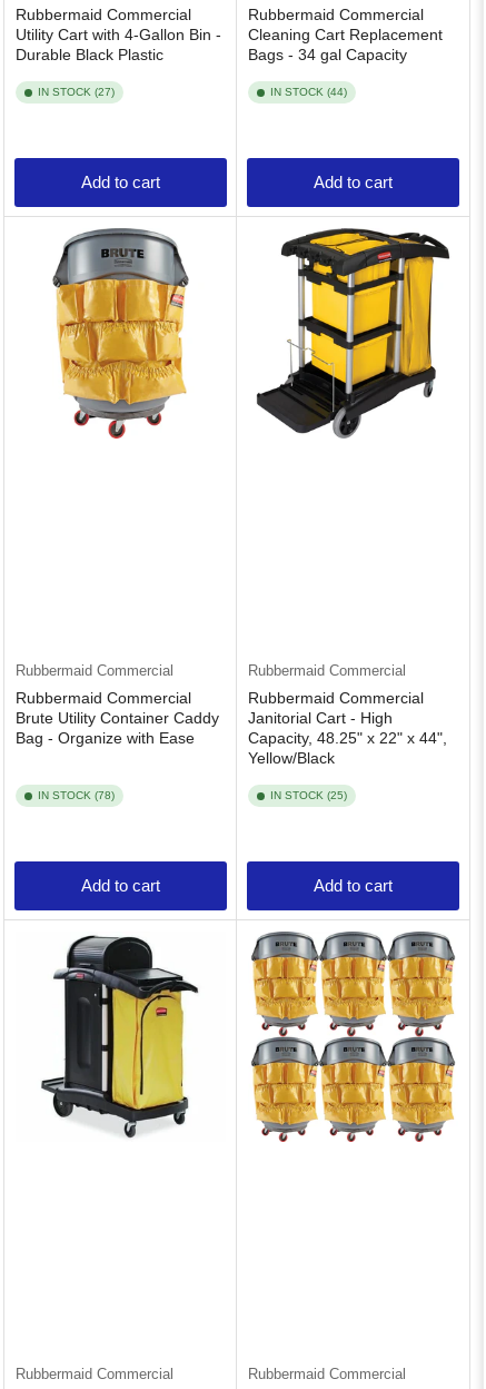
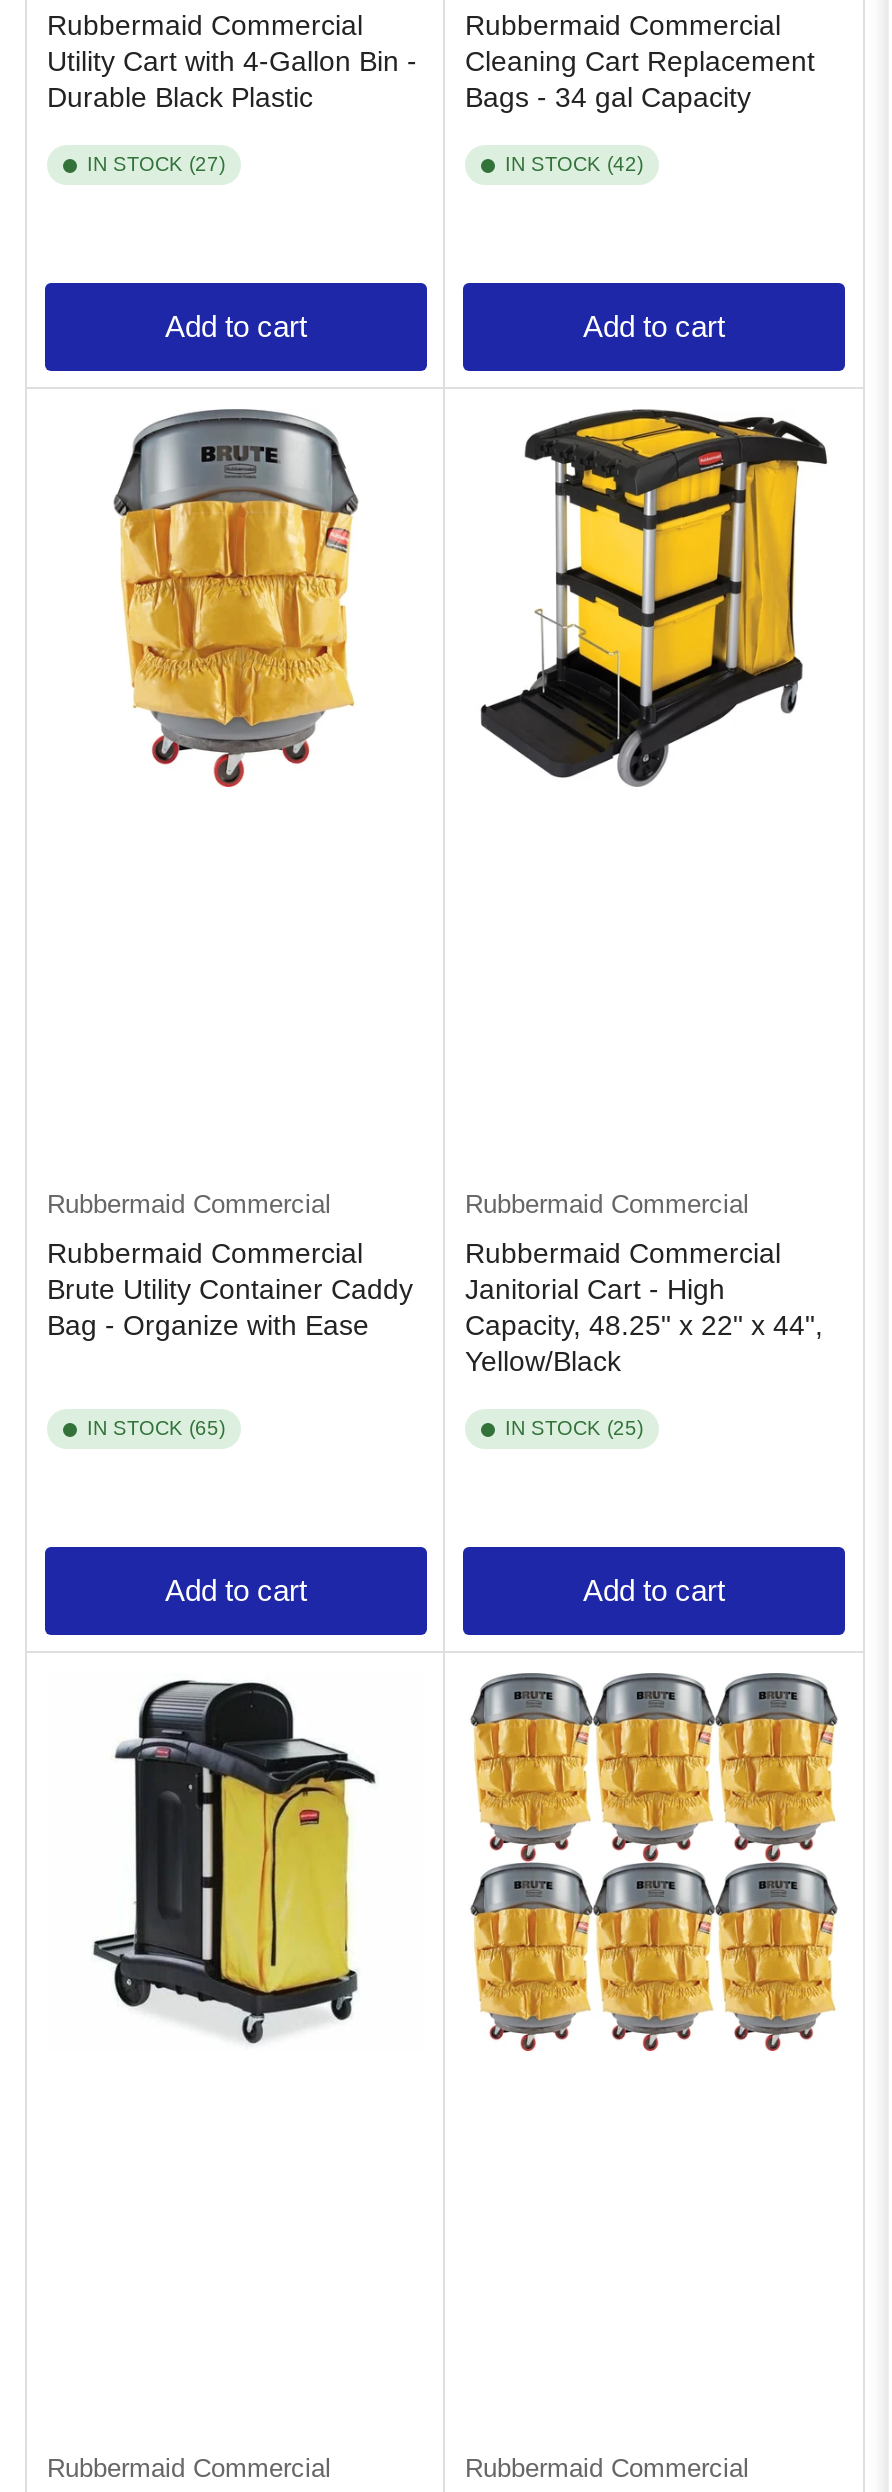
[270,86,347,98] IN STOCK (44) -> [505,153,643,175] IN STOCK (42)
[38,789,115,801] IN STOCK (78) -> [87,1417,225,1439] IN STOCK (65)

